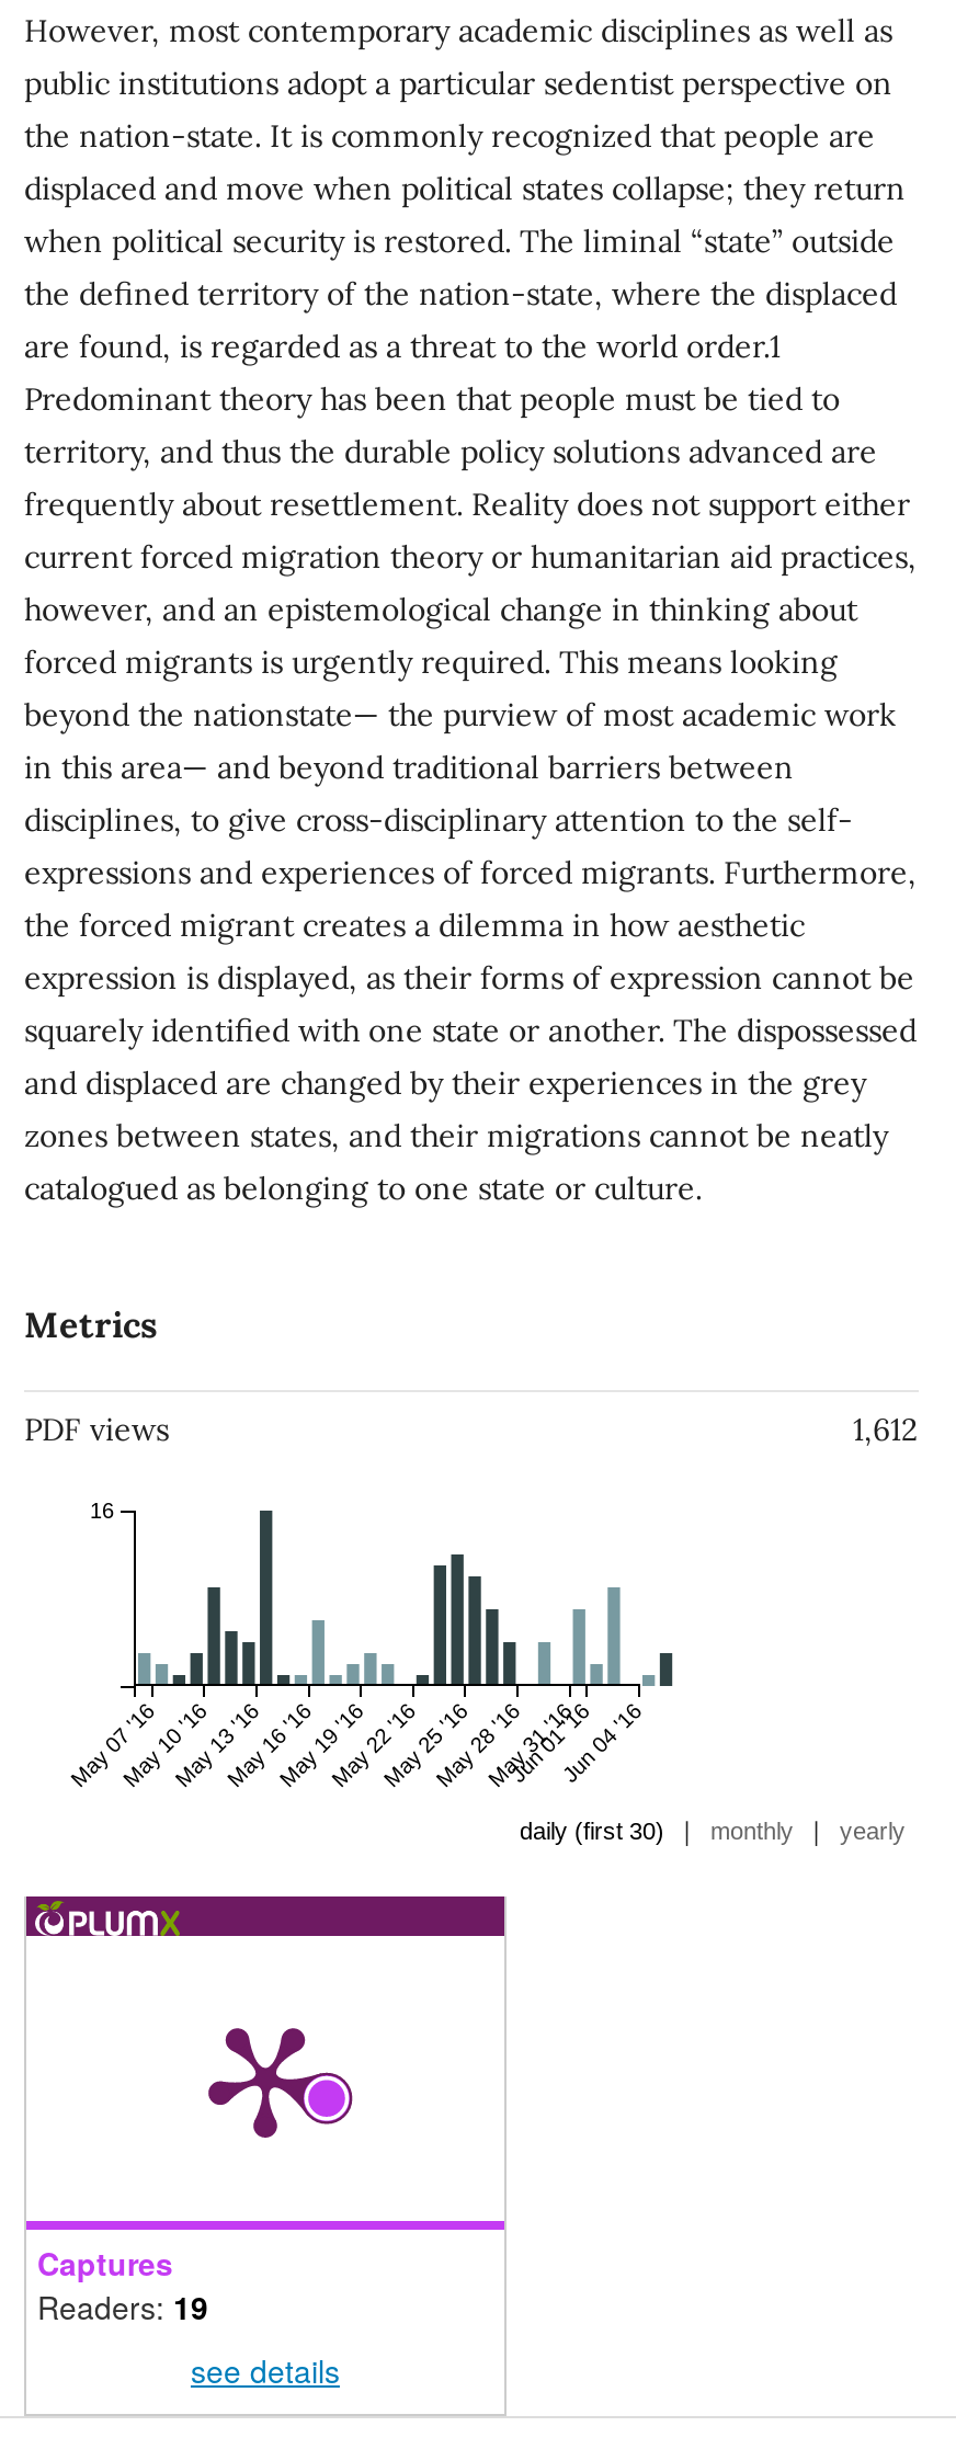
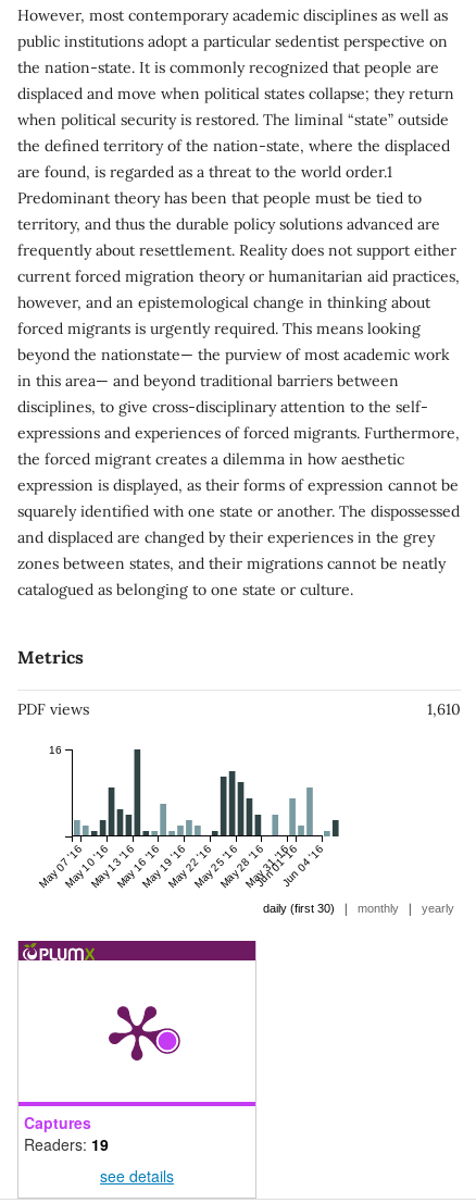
[853,1410,919,1449] 1,612 -> [427,700,461,719] 1,610

